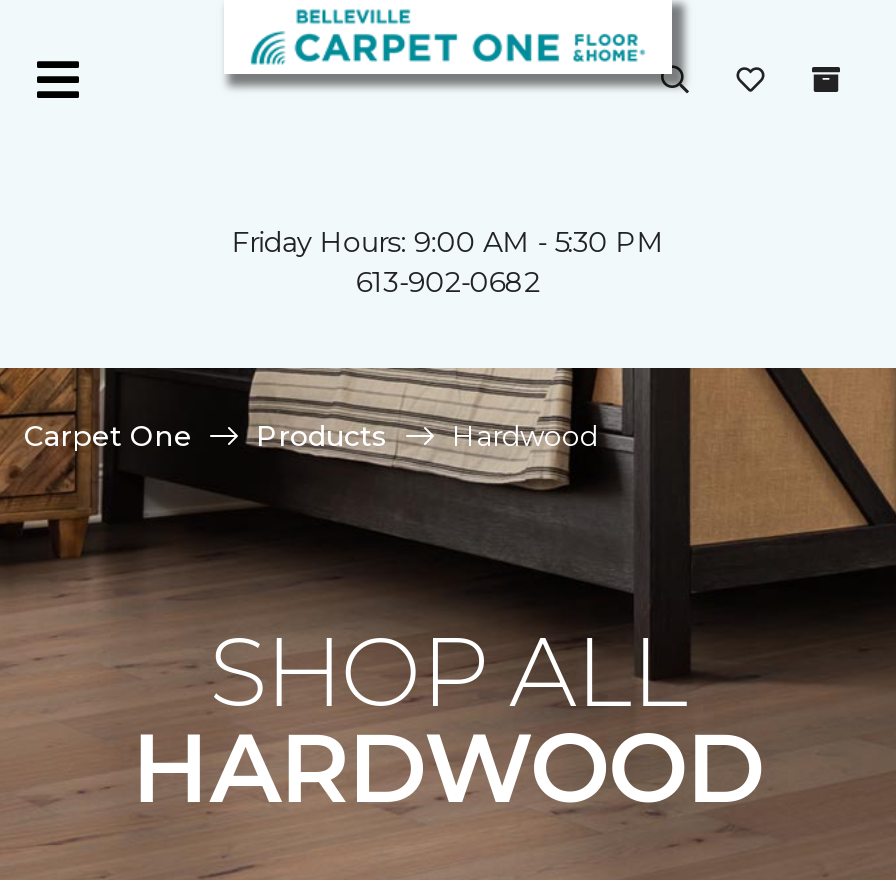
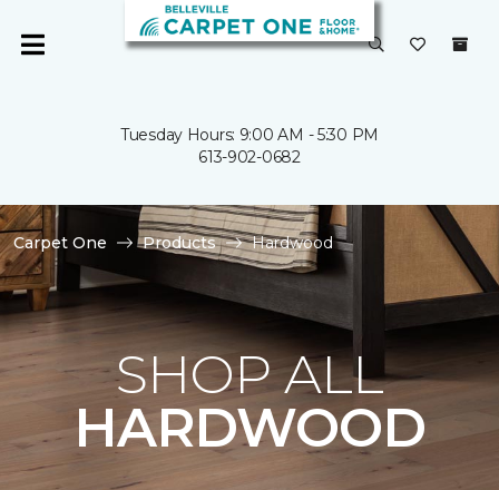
[232,224,664,260] Friday Hours: 9:00 AM - 5:30 PM -> [120,125,379,145] Tuesday Hours: 9:00 AM - 5:30 PM

